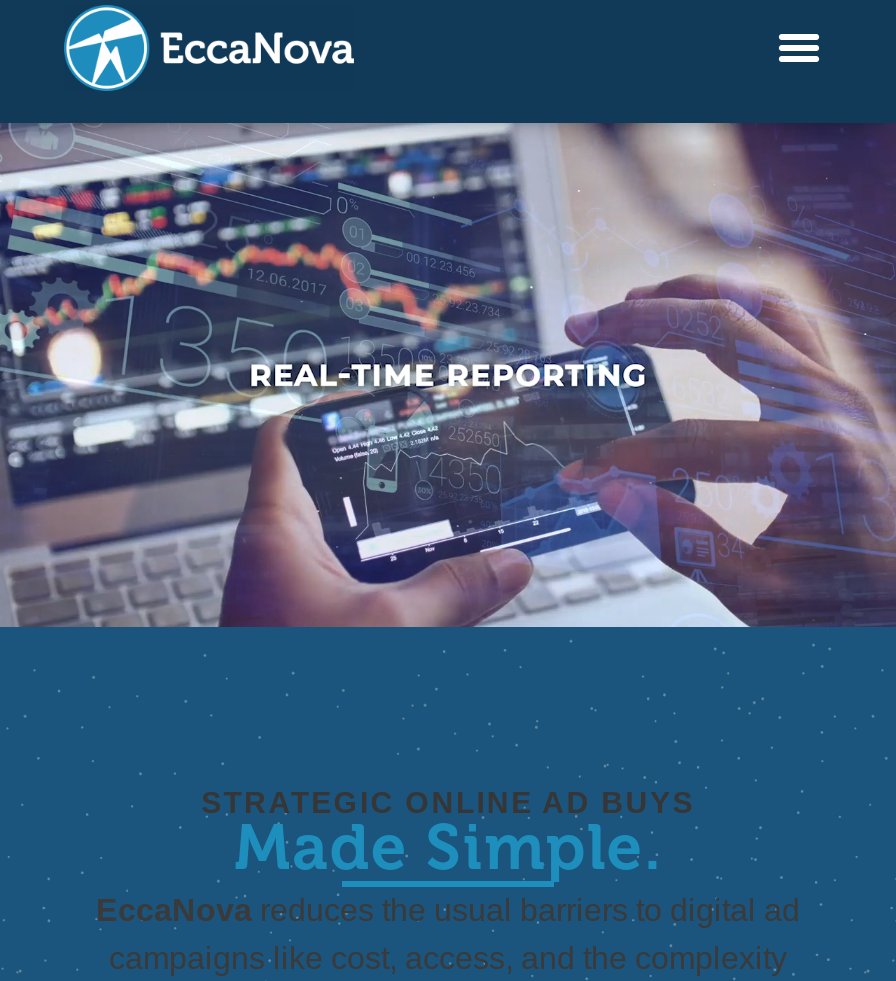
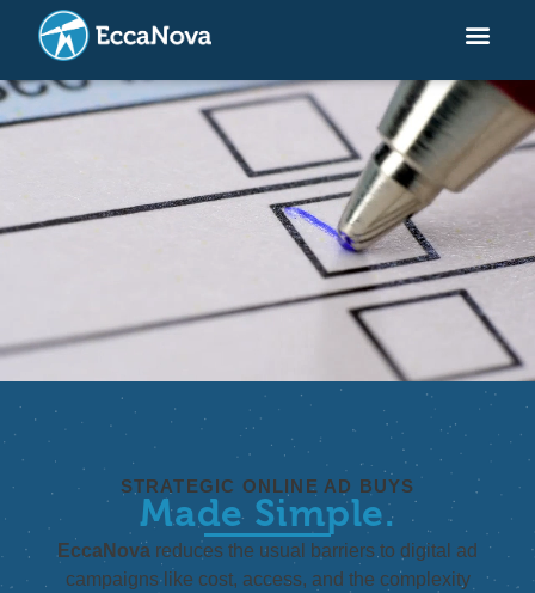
[6,121,890,629] [image] -> [4,79,531,383] [image]

